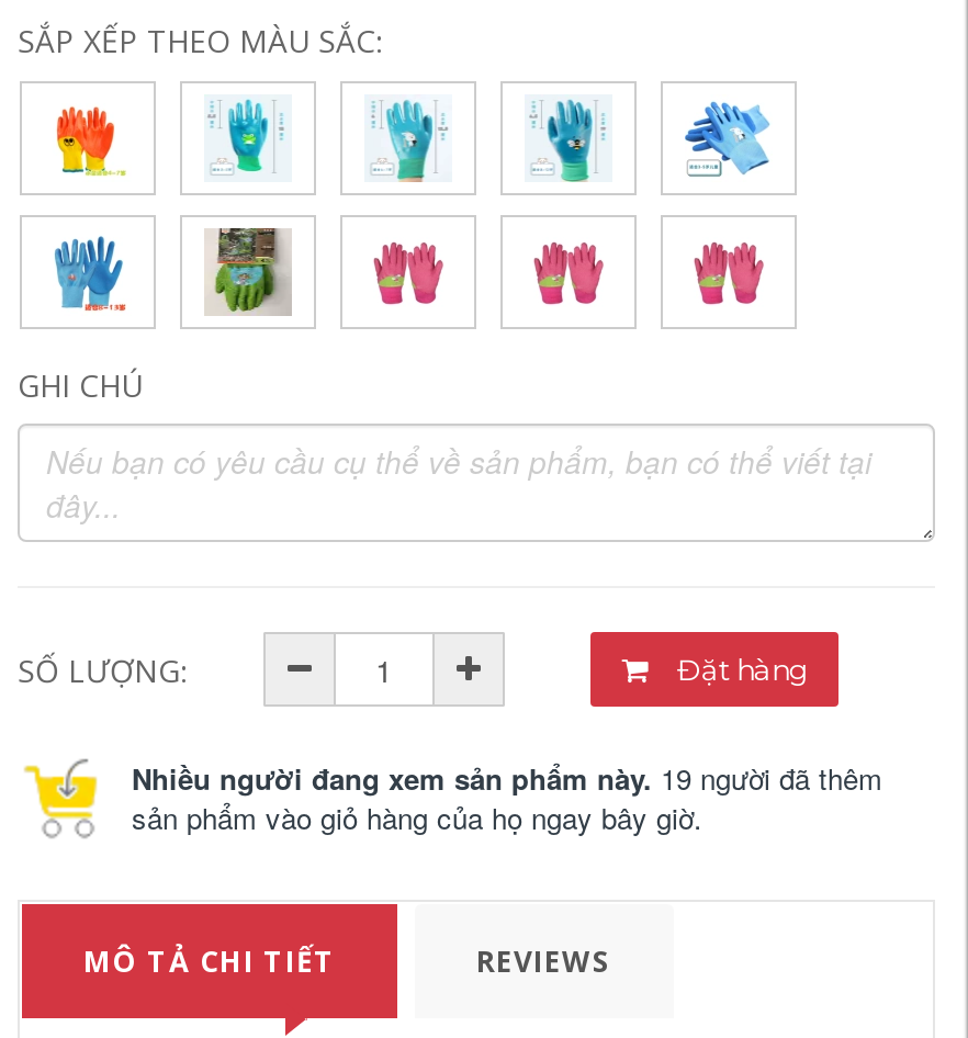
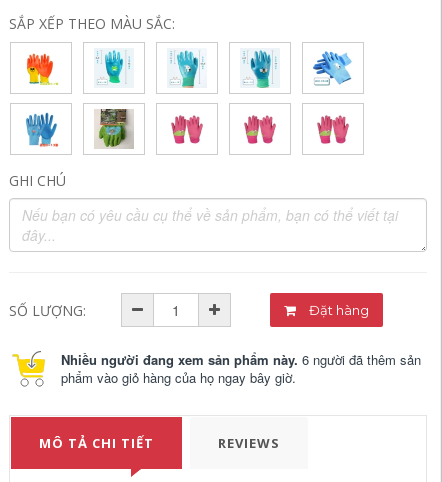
[132,757,882,838] Nhiều người đang xem sản phẩm này. 19 người đã thêm | sản phẩm vào giỏ hàng của họ ngay bây giờ. -> [61,350,421,387] Nhiều người đang xem sản phẩm này. 6 người đã thêm sản | phẩm vào giỏ hàng của họ ngay bây giờ.

